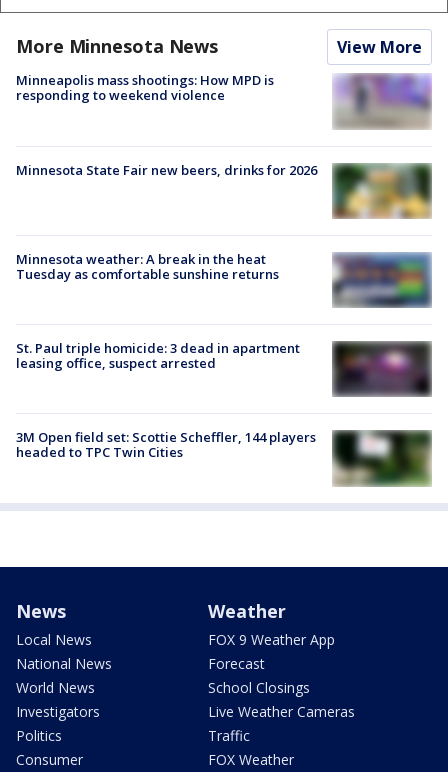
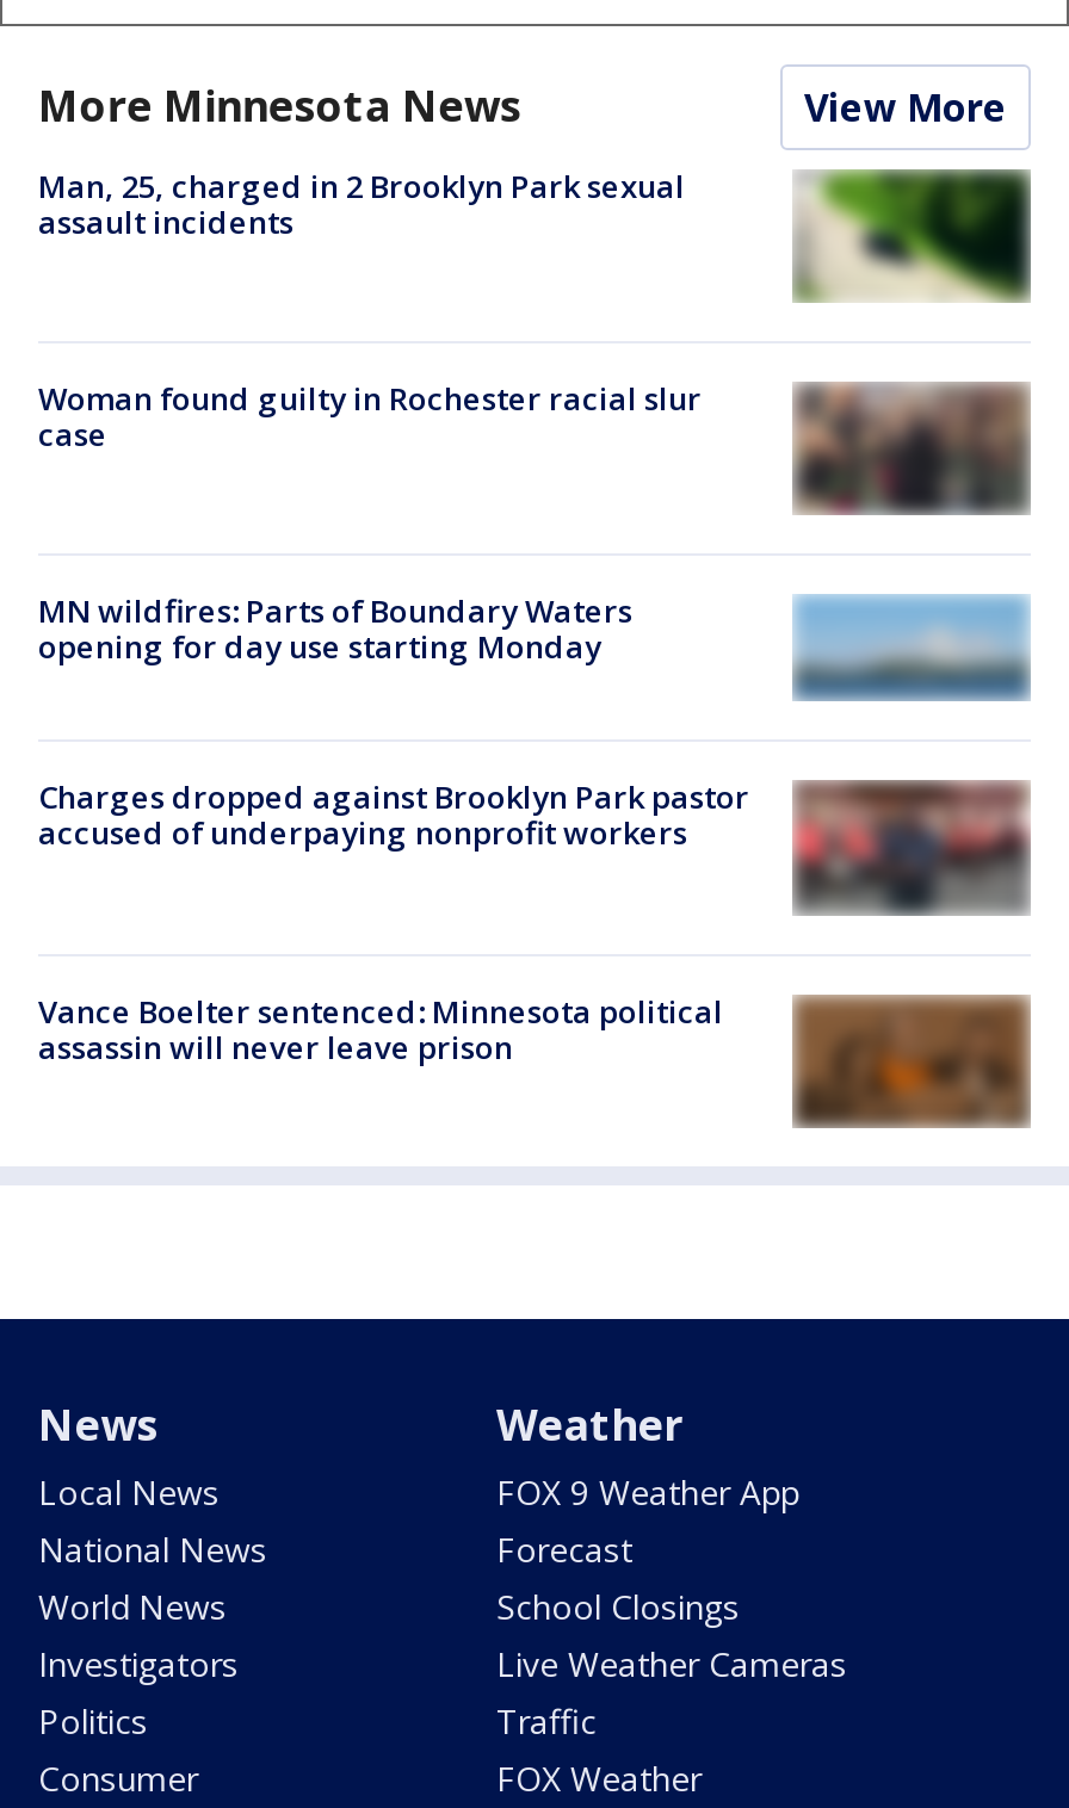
[16,71,274,104] Minneapolis mass shootings: How MPD is | responding to weekend violence -> [38,164,685,243] Man, 25, charged in 2 Brooklyn Park sexual | assault incidents
[336,73,431,129] [image] -> [795,168,1031,302] [image]
[16,161,432,219] [image] | Minnesota State Fair new beers, drinks for 2026 -> [38,377,1031,516] [image] | Woman found guilty in Rochester racial slur | case
[16,250,279,283] Minnesota weather: A break in the heat | Tuesday as comfortable sunshine returns -> [38,590,632,669] MN wildfires: Parts of Boundary Waters | opening for day use starting Monday
[333,253,431,308] [image] -> [797,597,1026,700] [image]
[16,339,431,396] [image] | St. Paul triple homicide: 3 dead in apartment | leasing office, suspect arrested -> [38,776,1031,910] [image] | Charges dropped against Brooklyn Park pastor | accused of underpaying nonprofit workers
[16,428,432,487] [image] | 3M Open field set: Scottie Scheffler, 144 players | headed to TPC Twin Cities -> [38,989,1031,1125] [image] | Vance Boelter sentenced: Minnesota political | assassin will never leave prison

